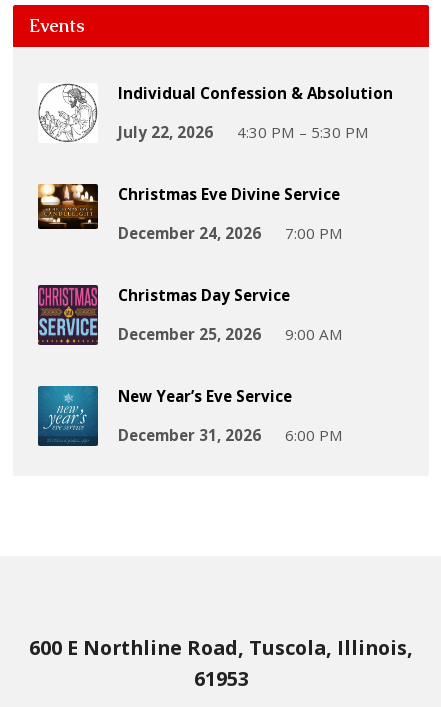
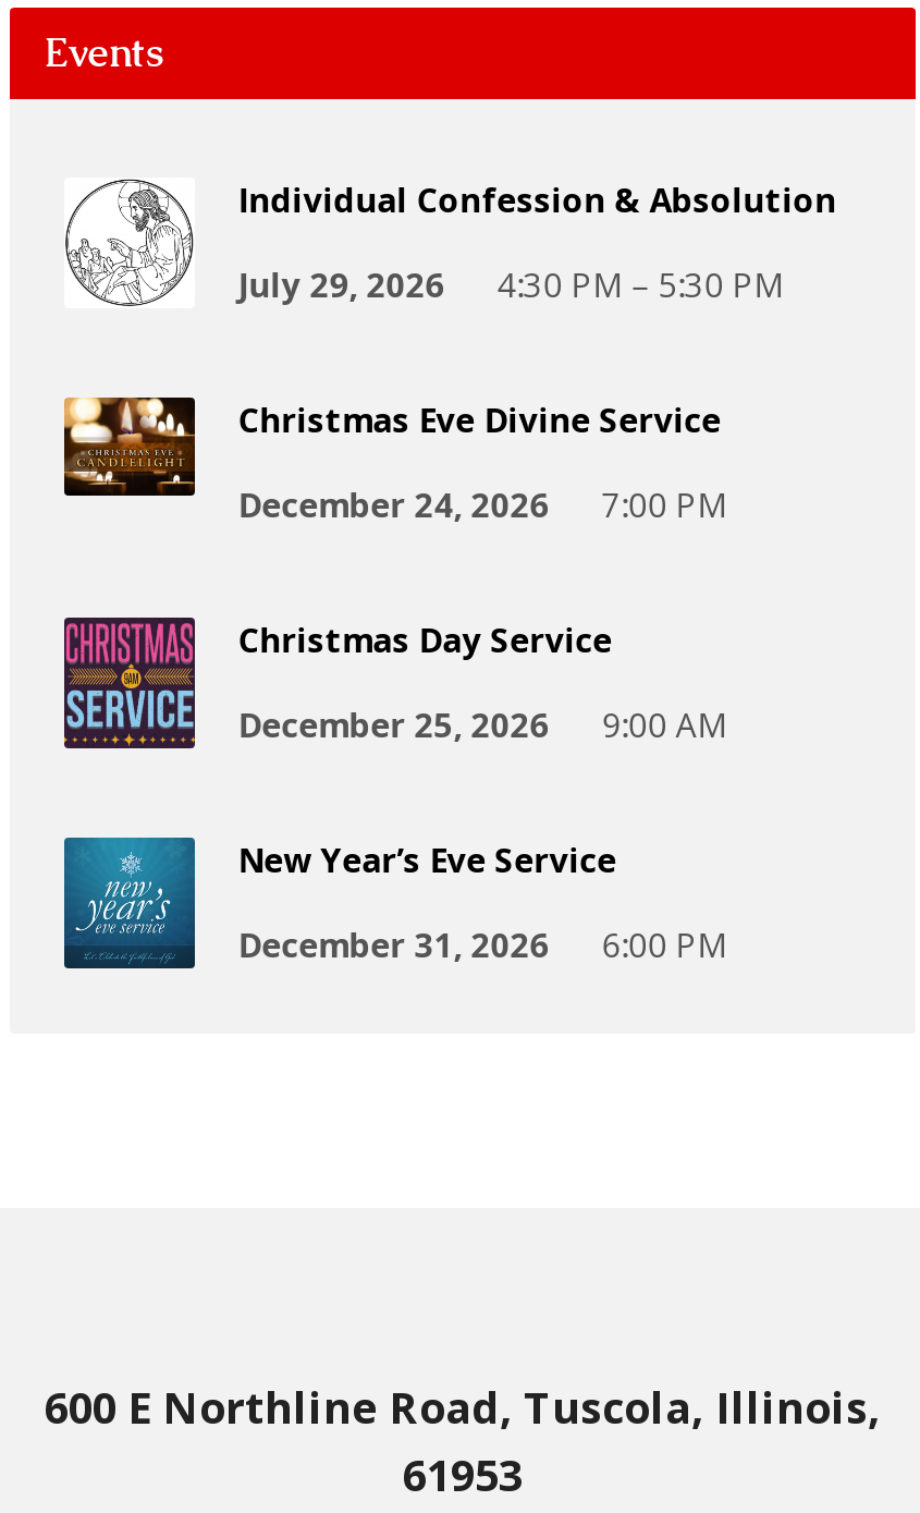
[118,122,369,142] July 22, 2026 4:30 PM – 5:30 PM -> [238,262,784,306] July 29, 2026 4:30 PM – 5:30 PM

